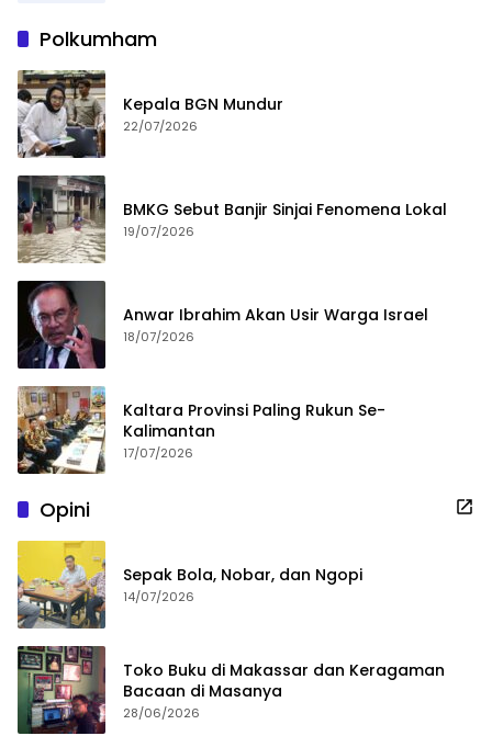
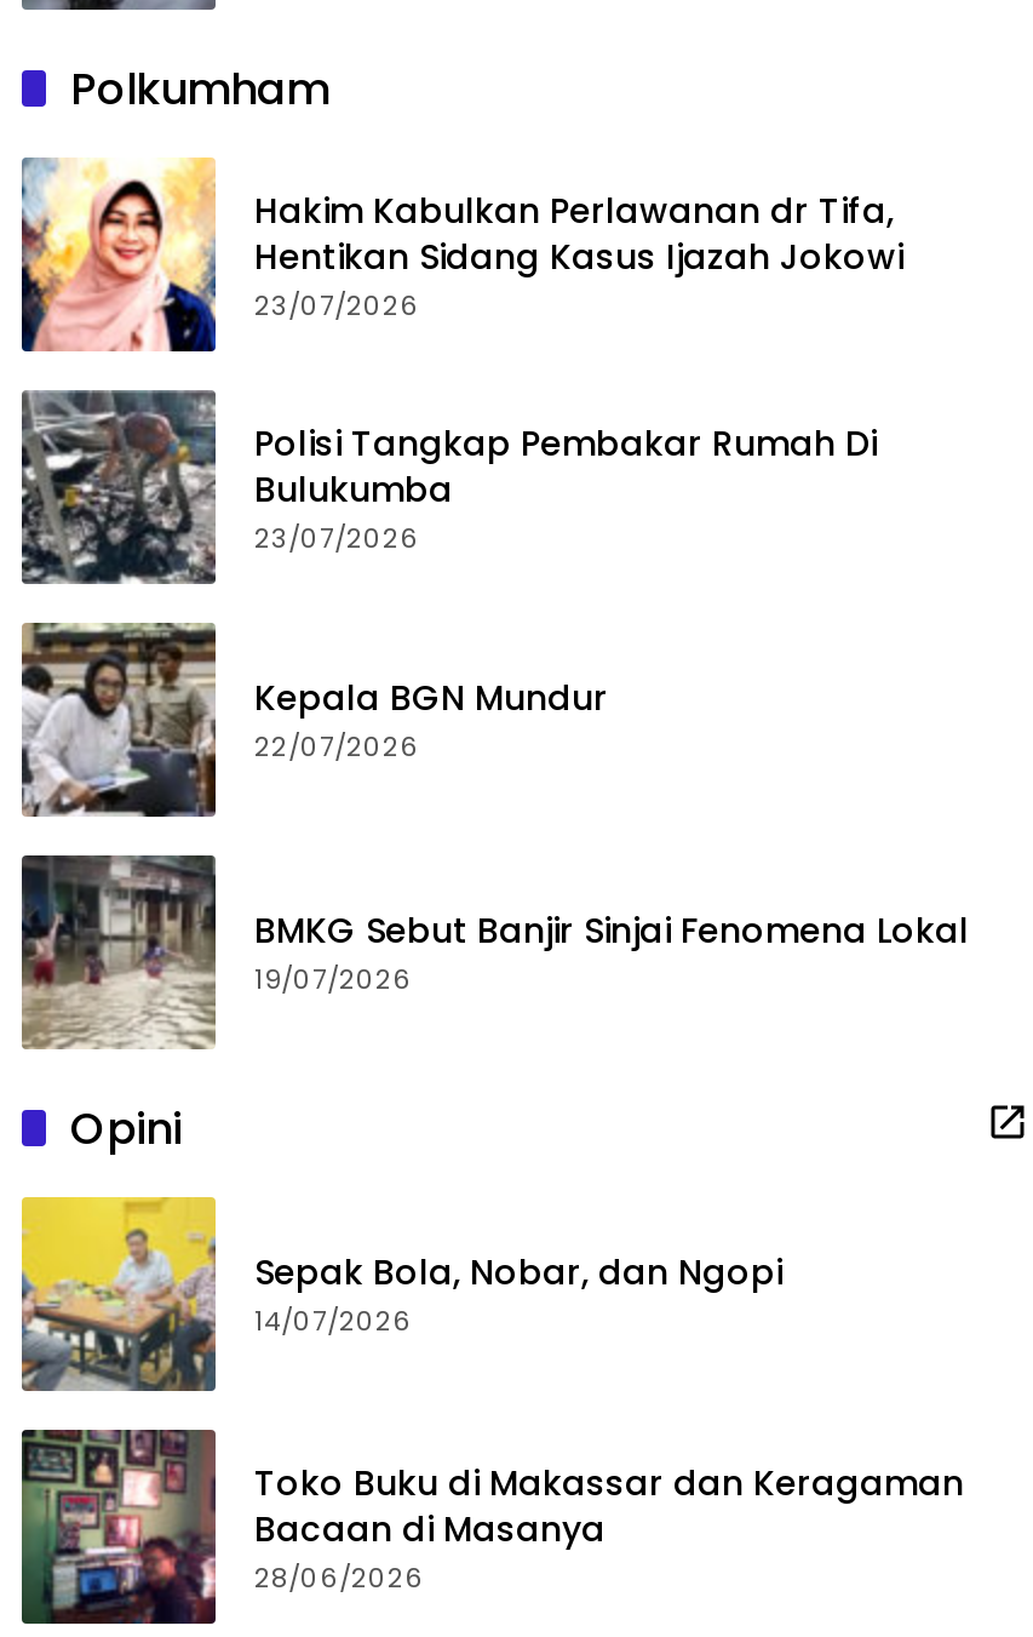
none -> [19,158,903,556] [image] | Hakim Kabulkan Perlawanan dr Tifa, | Hentikan Sidang Kasus Ijazah Jokowi | 23/07/2026 | Polisi Tangkap Pembakar Rumah Di | Bulukumba | 23/07/2026
none -> [19,390,216,586] [image]
moved [15,68,447,240] -> [17,618,969,999]: [image] | Kepala BGN Mundur | 22/07/2026 | BMKG Sebut Banjir Sinjai Fenomena Lokal | 19/07/2026
[16,280,428,461] [image] | Anwar Ibrahim Akan Usir Warga Israel | 18/07/2026 | Kaltara Provinsi Paling Rukun Se- | Kalimantan | 17/07/2026 -> none
[16,385,107,475] [image] -> none

